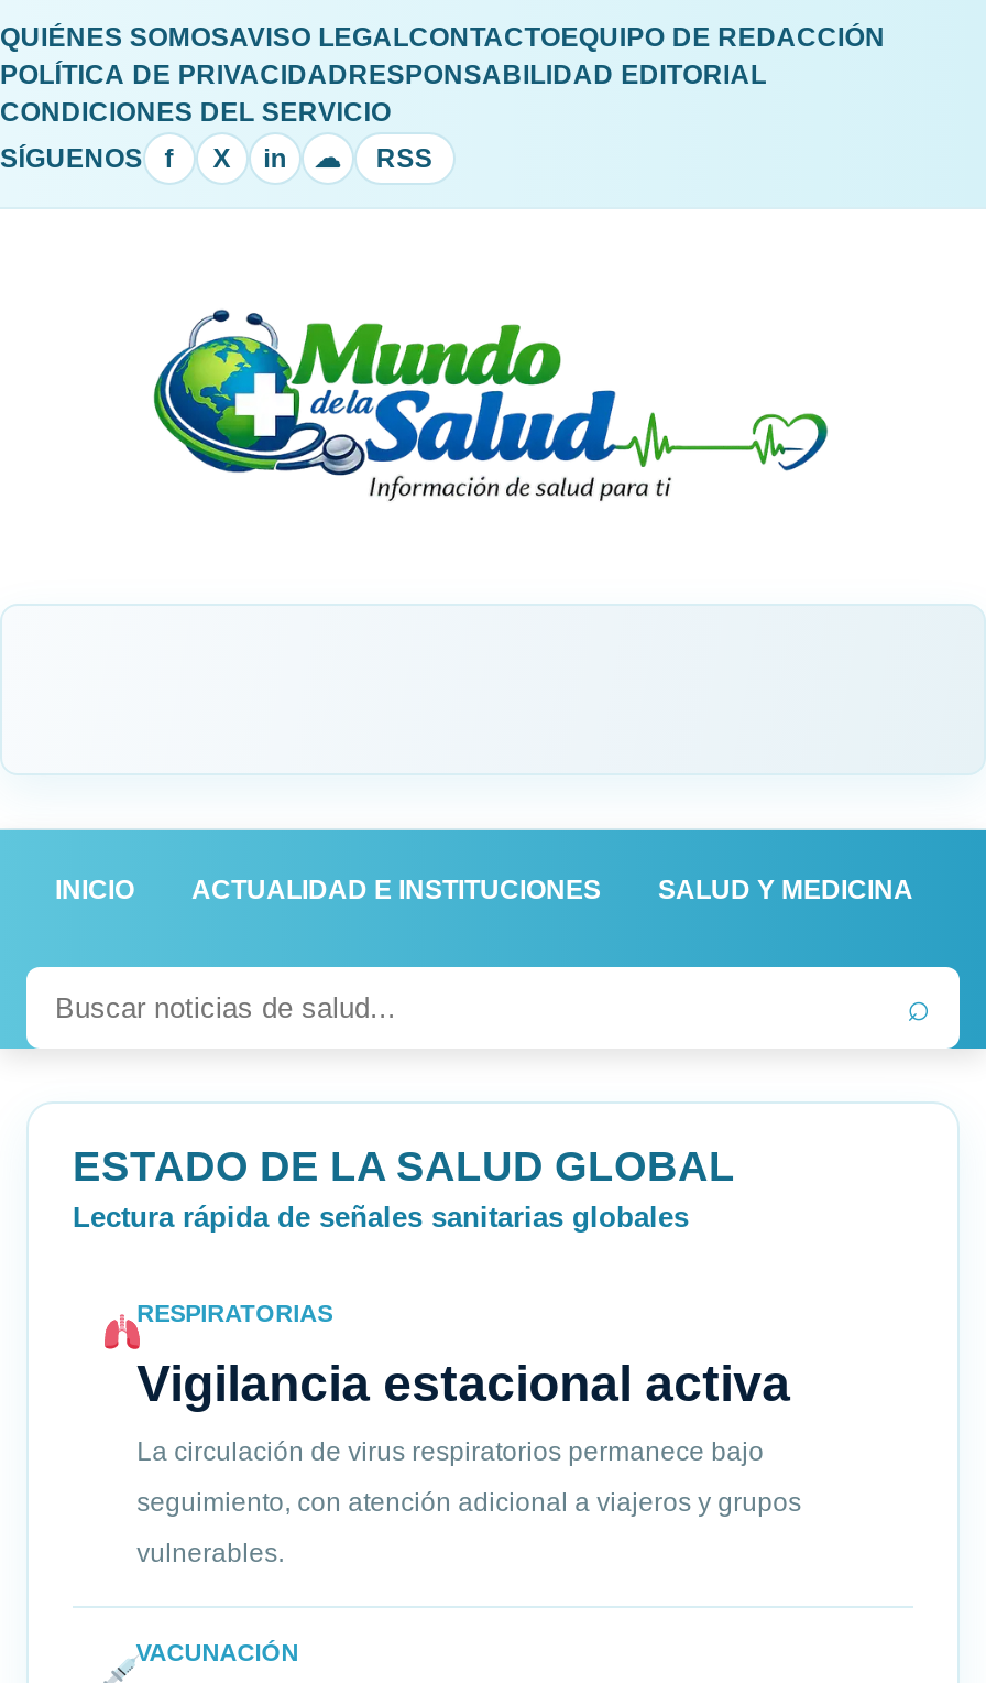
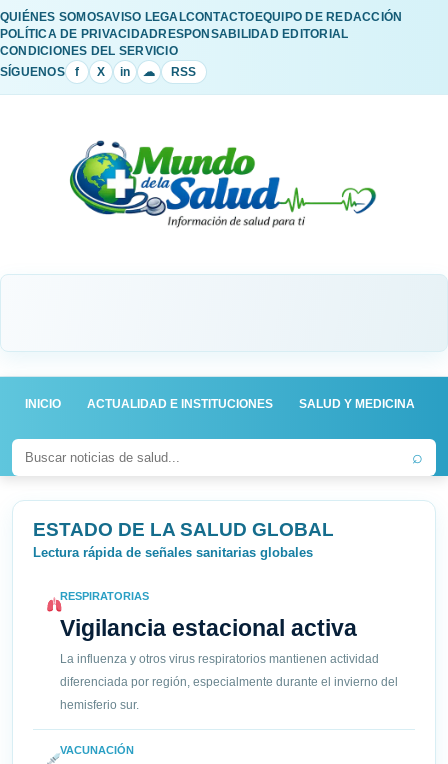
[137,1436,764,1467] La circulación de virus respiratorios permanece bajo -> [60,652,379,666] La influenza y otros virus respiratorios mantienen actividad
[137,1487,801,1518] seguimiento, con atención adicional a viajeros y grupos -> [60,675,398,689] diferenciada por región, especialmente durante el invierno del
[137,1538,284,1568] vulnerables. -> [60,698,139,712] hemisferio sur.

